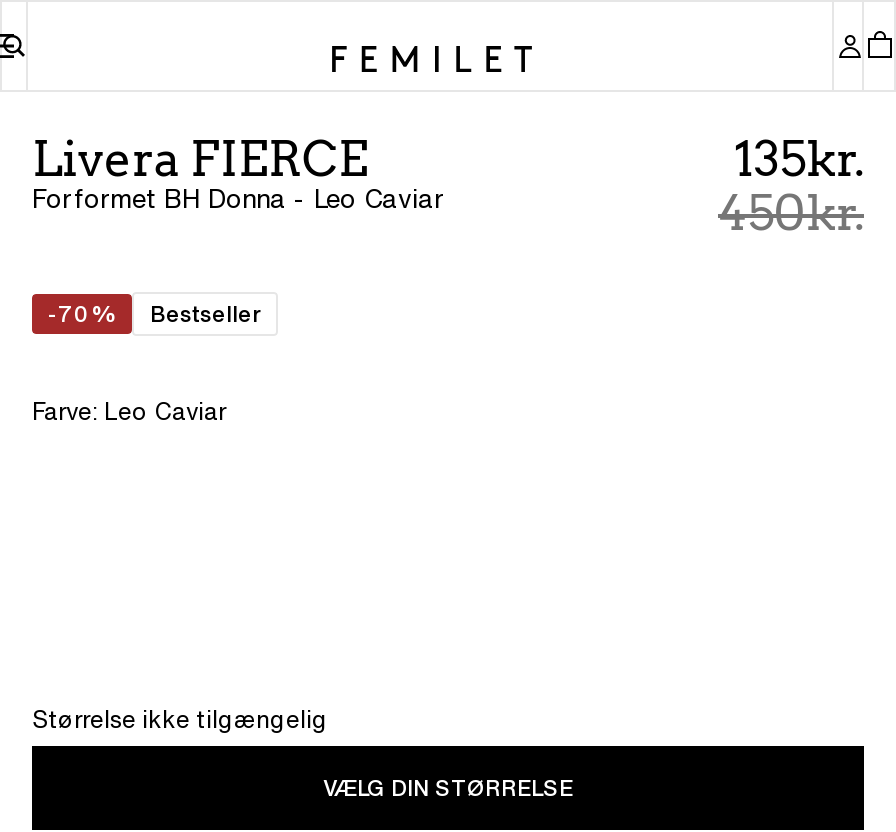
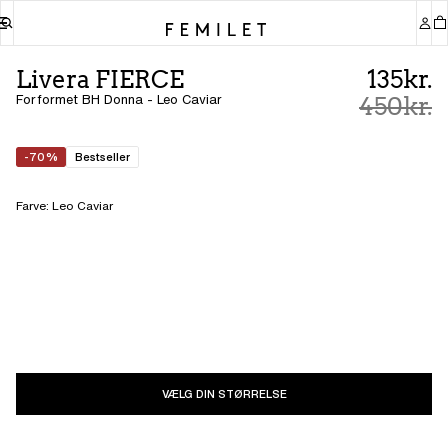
[32,702,328,736] Størrelse ikke tilgængelig -> none

